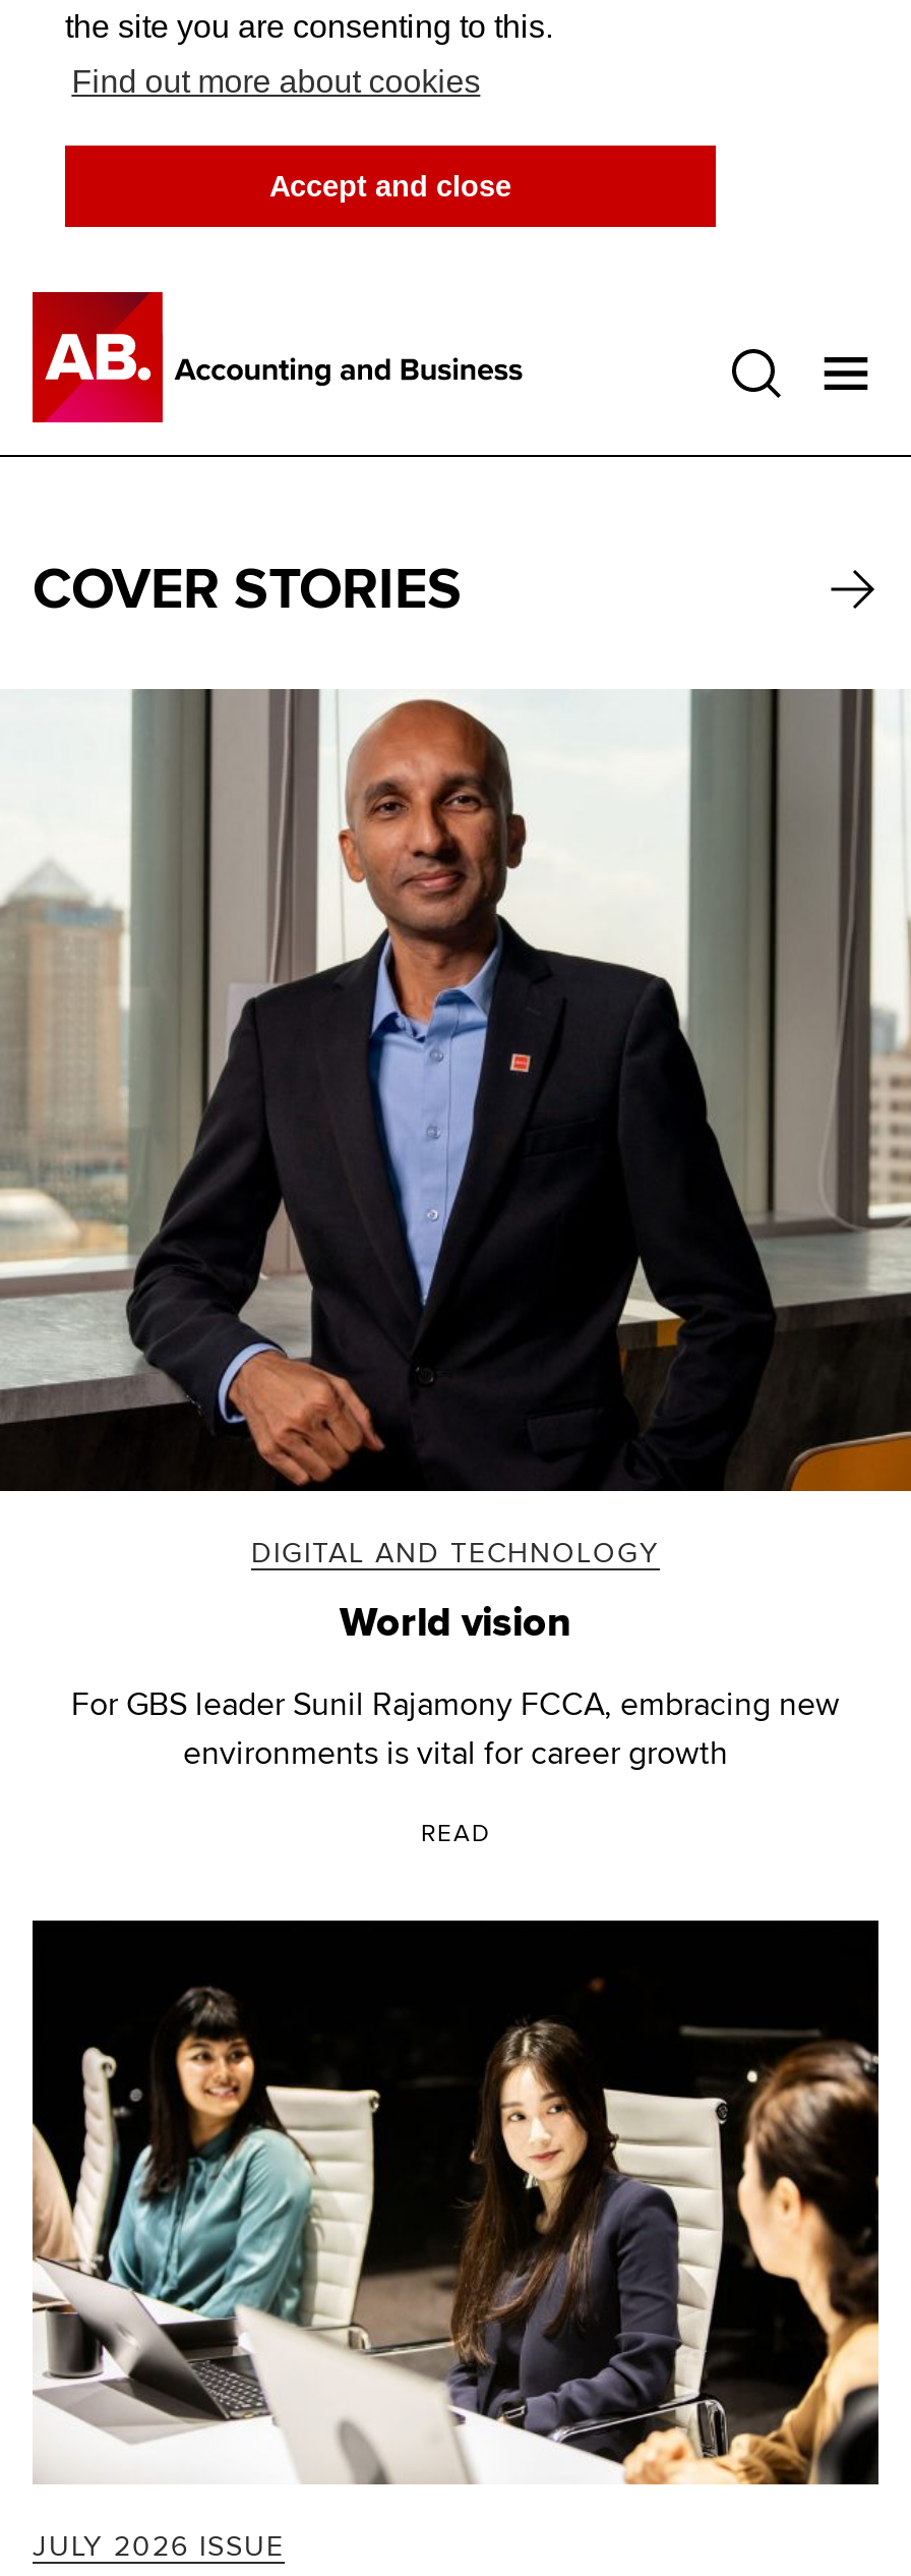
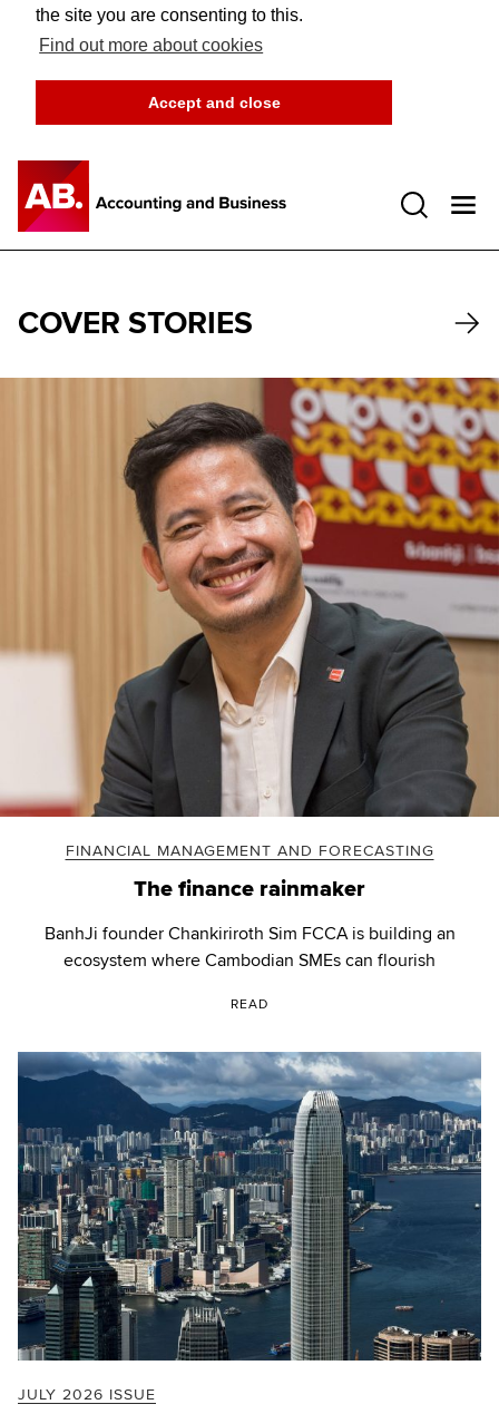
[6,687,905,1571] [image] | DIGITAL AND TECHNOLOGY -> [3,377,496,860] [image] | FINANCIAL MANAGEMENT AND FORECASTING
[340,1599,571,1648] World vision -> [134,876,365,903] The finance rainmaker
[71,1685,840,1774] For GBS leader Sunil Rajamony FCCA, embracing new | environments is vital for career growth -> [44,923,455,972] BanhJi founder Chankiriroth Sim FCCA is building an | ecosystem where Cambodian SMEs can flourish
[31,1919,880,2486] [image] -> [17,1051,482,1362] [image]

